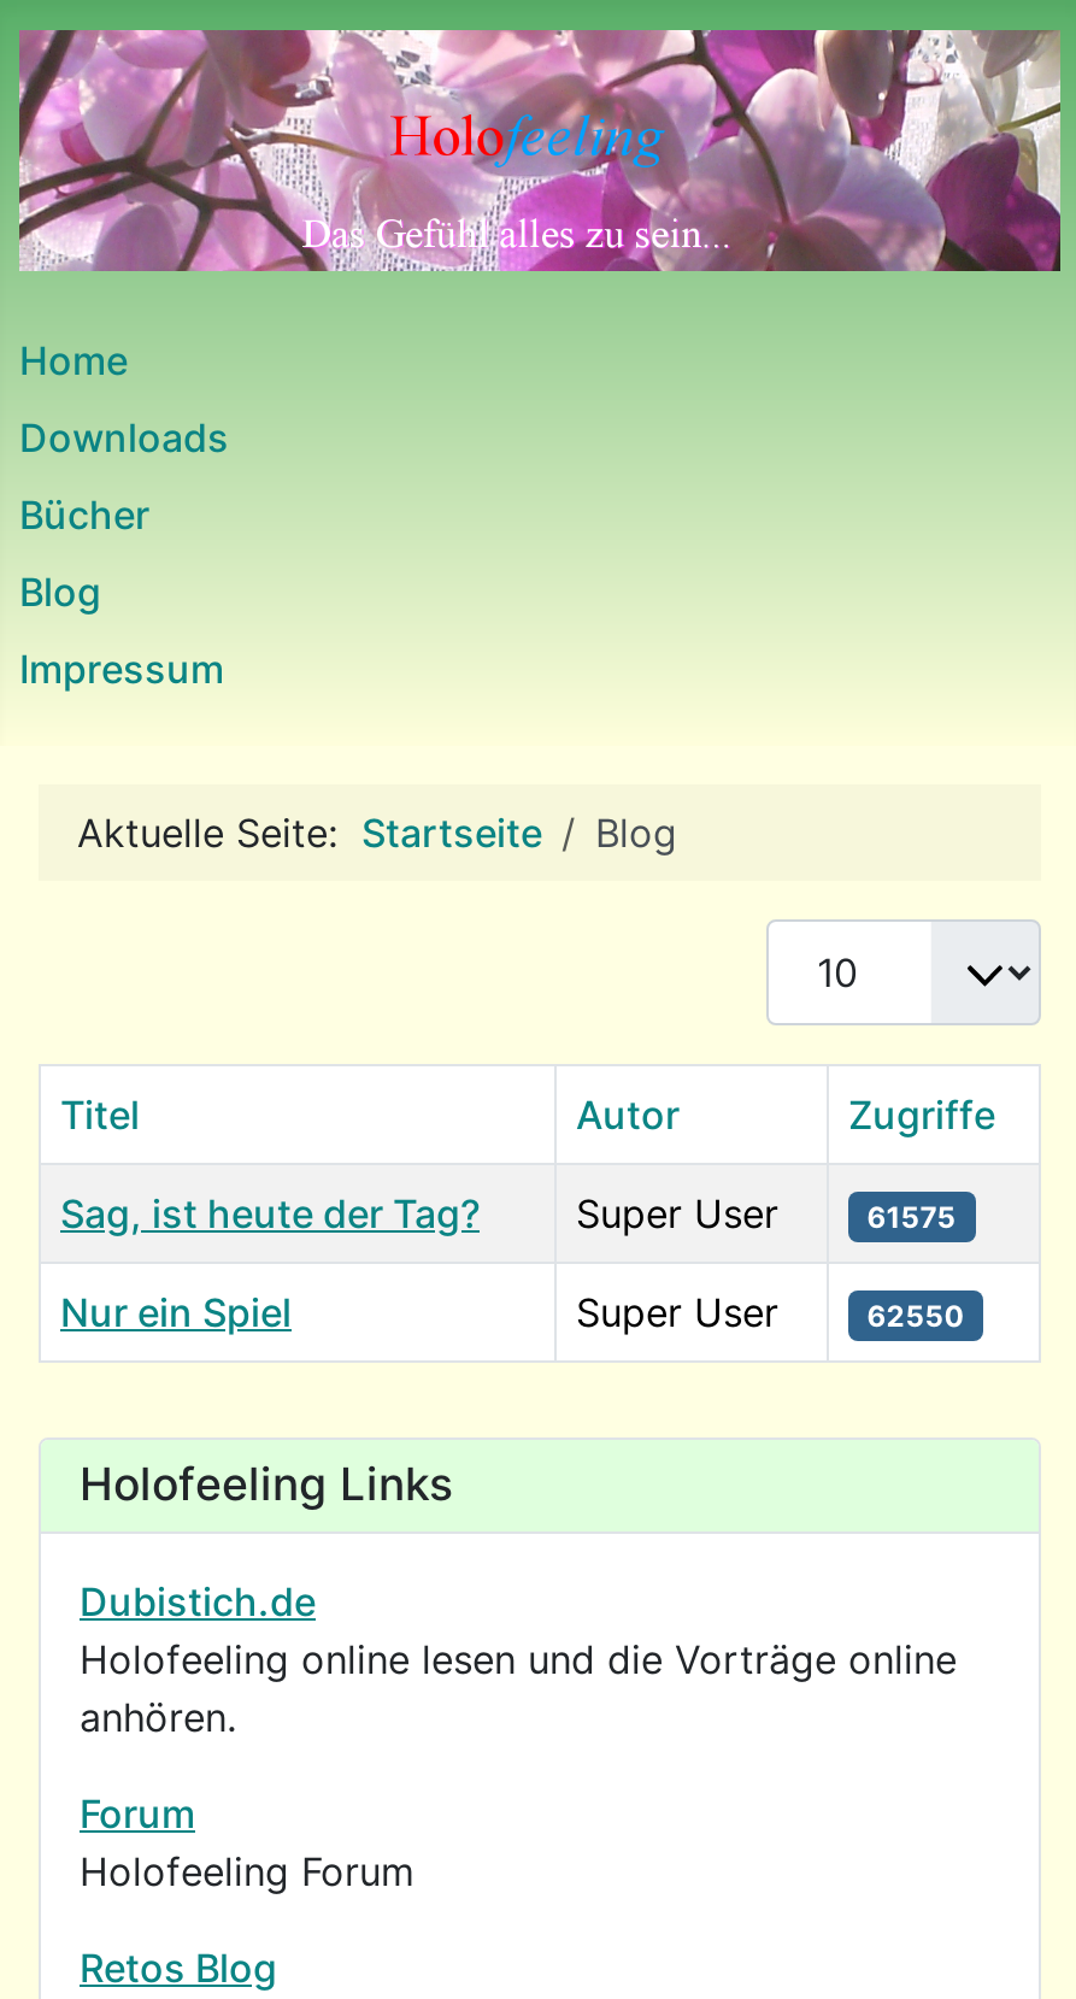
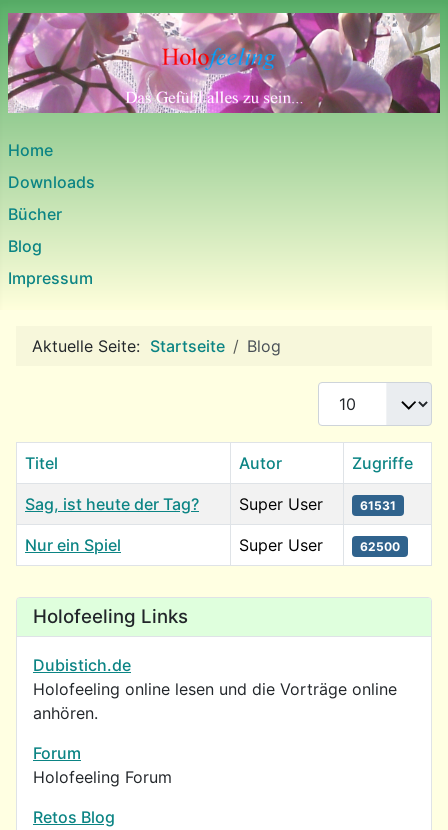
[867,1198,956,1234] 61575 -> [360,497,396,512] 61531
[867,1297,963,1333] 62550 -> [360,538,400,553] 62500

